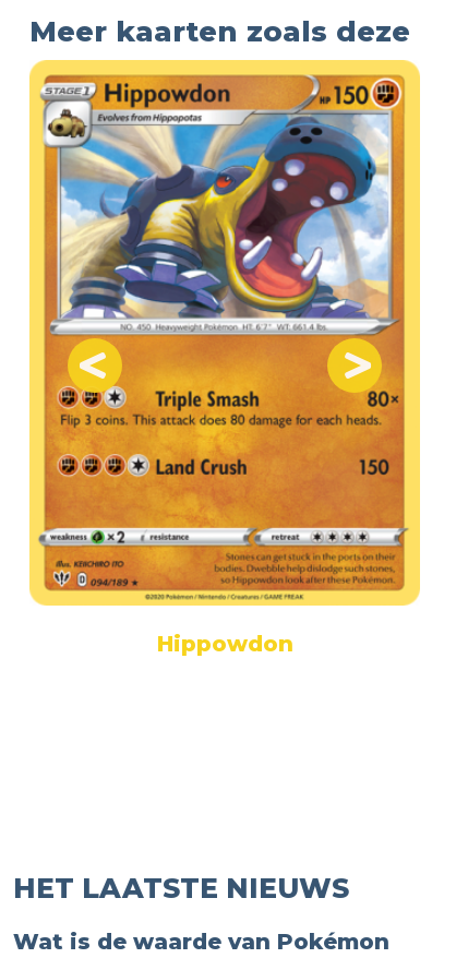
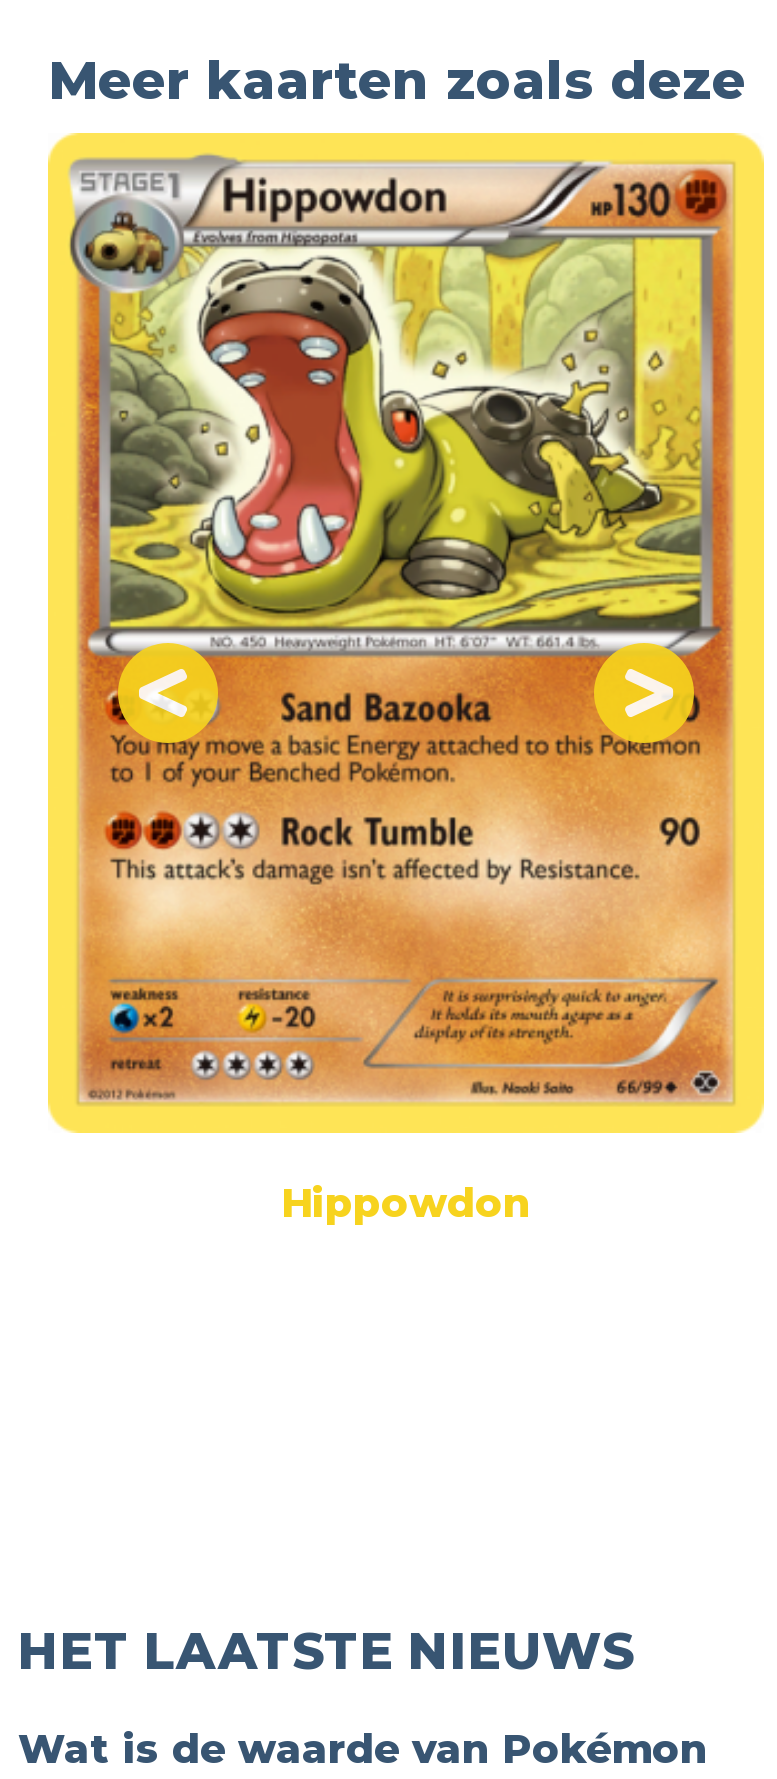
[38,72,409,600] [image] -> [66,153,740,1121] [image]

